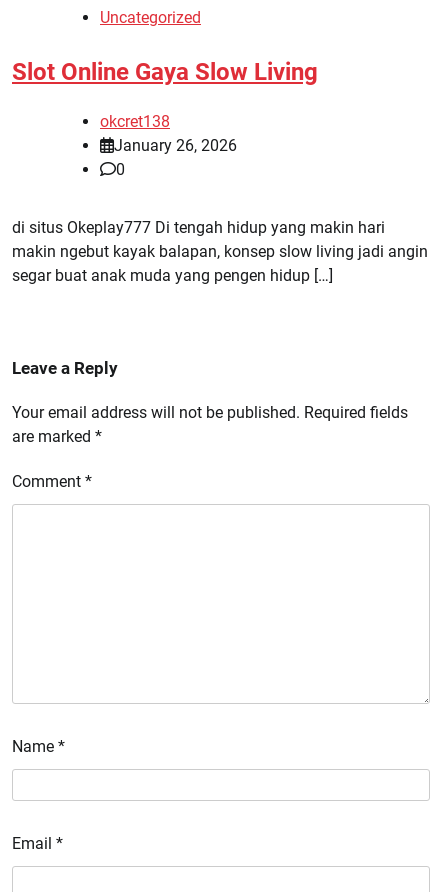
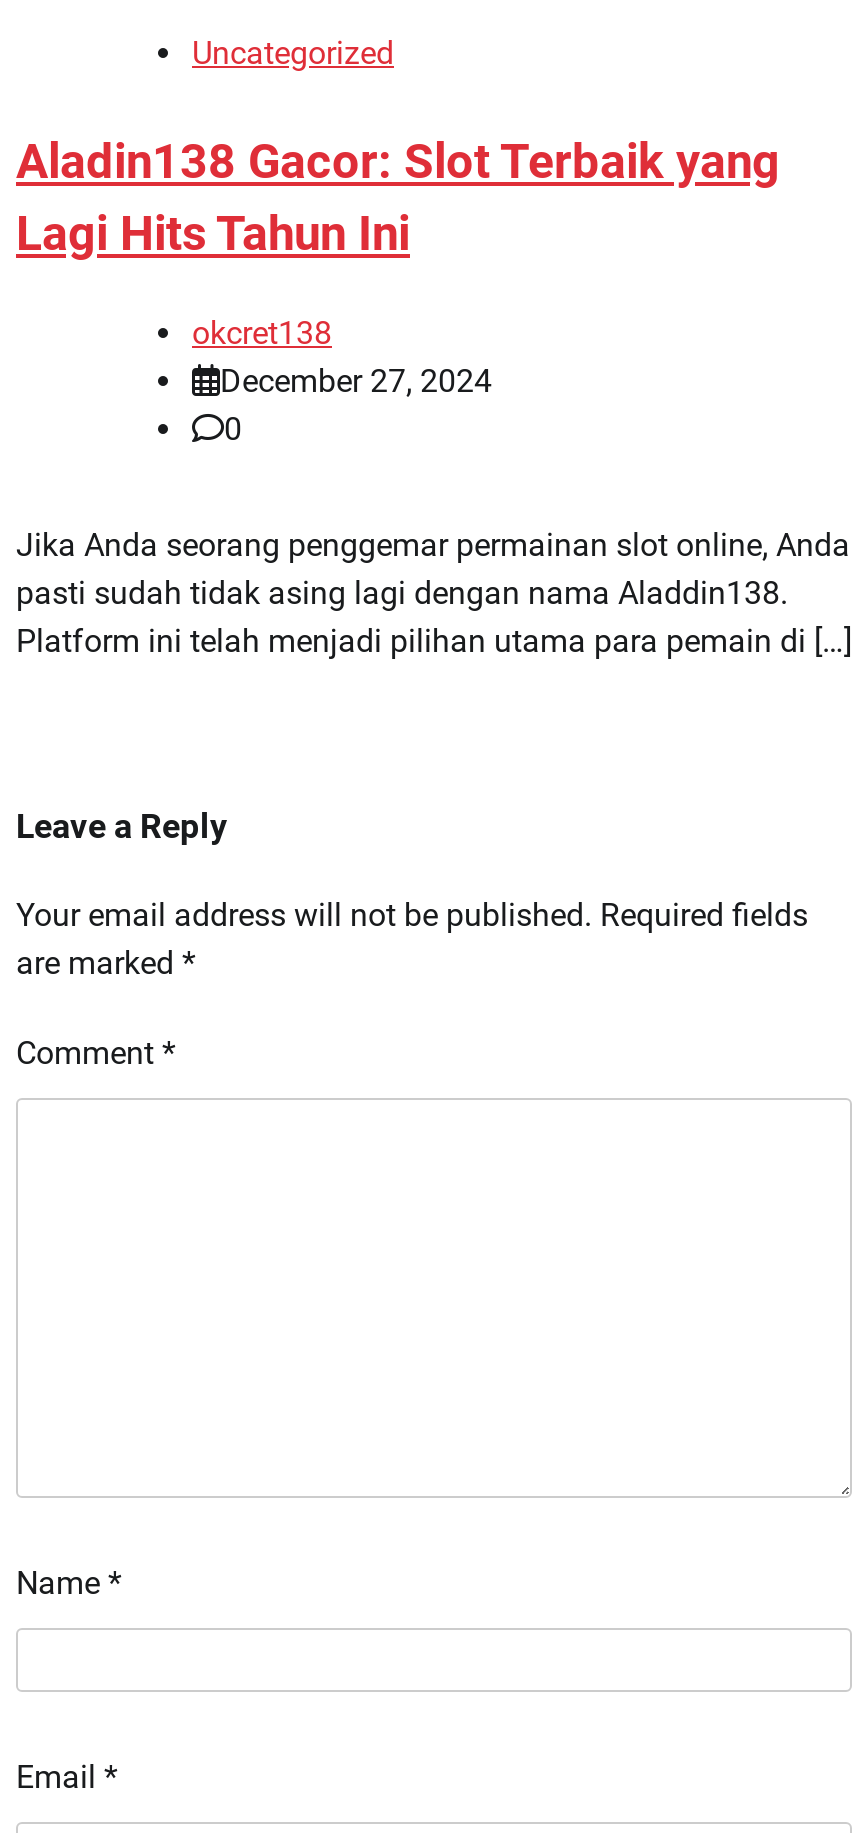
[12,58,318,86] Slot Online Gaya Slow Living -> [16,135,780,263] Aladin138 Gacor: Slot Terbaik yang | Lagi Hits Tahun Ini
[114,136,237,155] January 26, 2026 -> [220,363,492,401] December 27, 2024
[12,218,428,285] di situs Okeplay777 Di tengah hidup yang makin hari | makin ngebut kayak balapan, konsep slow living jadi angin | segar buat anak muda yang pengen hidup […] -> [16,527,852,661] Jika Anda seorang penggemar permainan slot online, Anda | pasti sudah tidak asing lagi dengan nama Aladdin138. | Platform ini telah menjadi pilihan utama para pemain di […]

